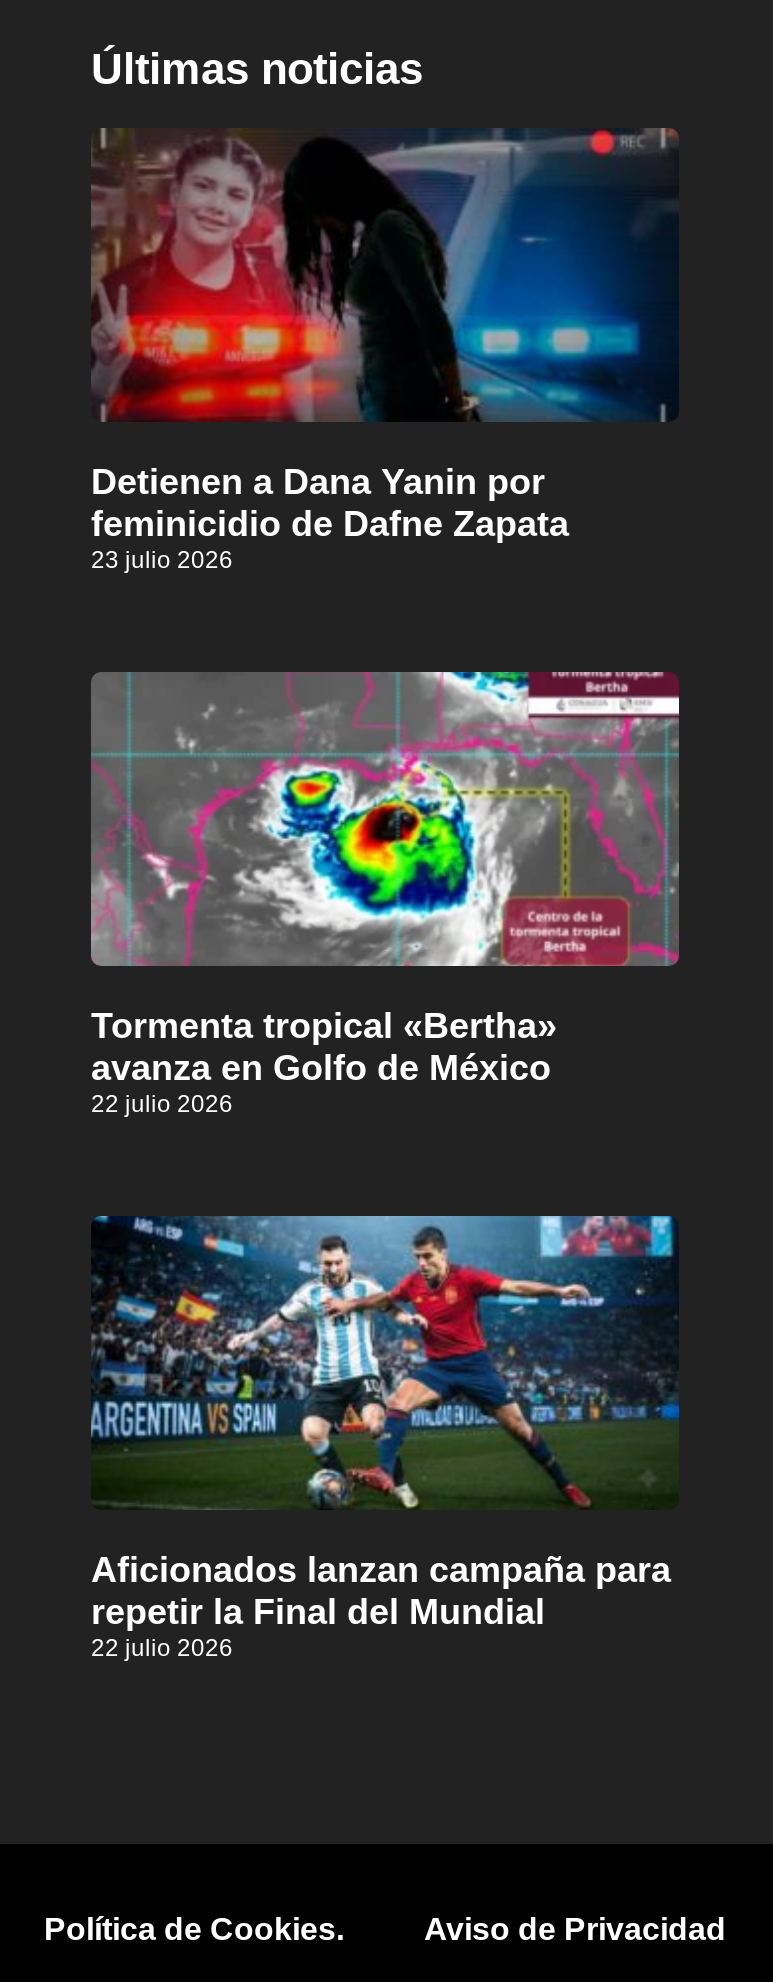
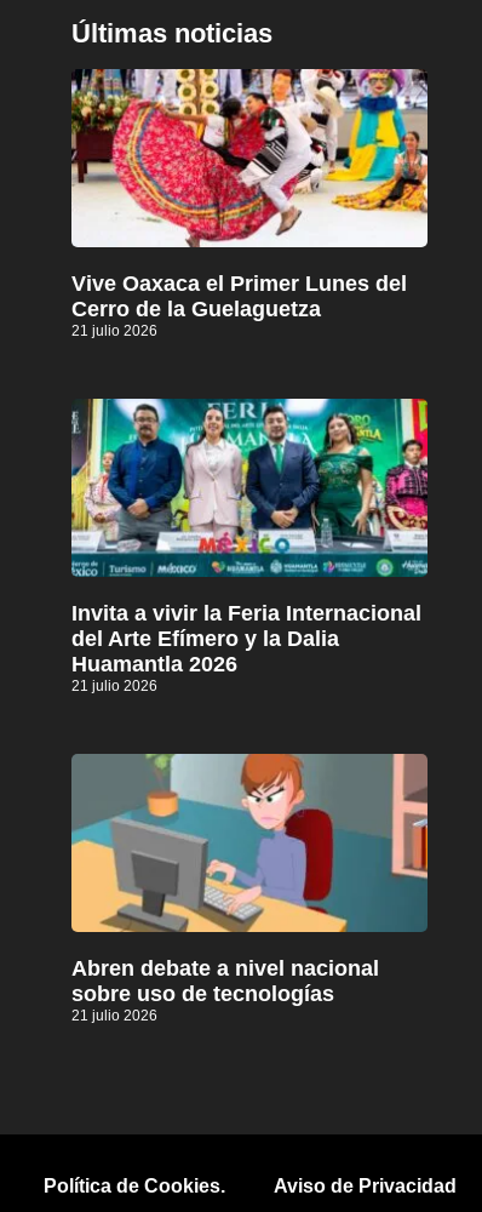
[91,128,679,575] [image] | Detienen a Dana Yanin por | feminicidio de Dafne Zapata | 23 julio 2026 -> [70,68,429,340] [image] | Vive Oaxaca el Primer Lunes del | Cerro de la Guelaguetza | 21 julio 2026
[89,670,681,1119] [image] | Tormenta tropical «Bertha» | avanza en Golfo de México | 22 julio 2026 -> [71,398,429,695] [image] | Invita a vivir la Feria Internacional | del Arte Efímero y la Dalia | Huamantla 2026 | 21 julio 2026
[89,1214,681,1663] [image] | Aficionados lanzan campaña para | repetir la Final del Mundial | 22 julio 2026 -> [70,753,429,1025] [image] | Abren debate a nivel nacional | sobre uso de tecnologías | 21 julio 2026

